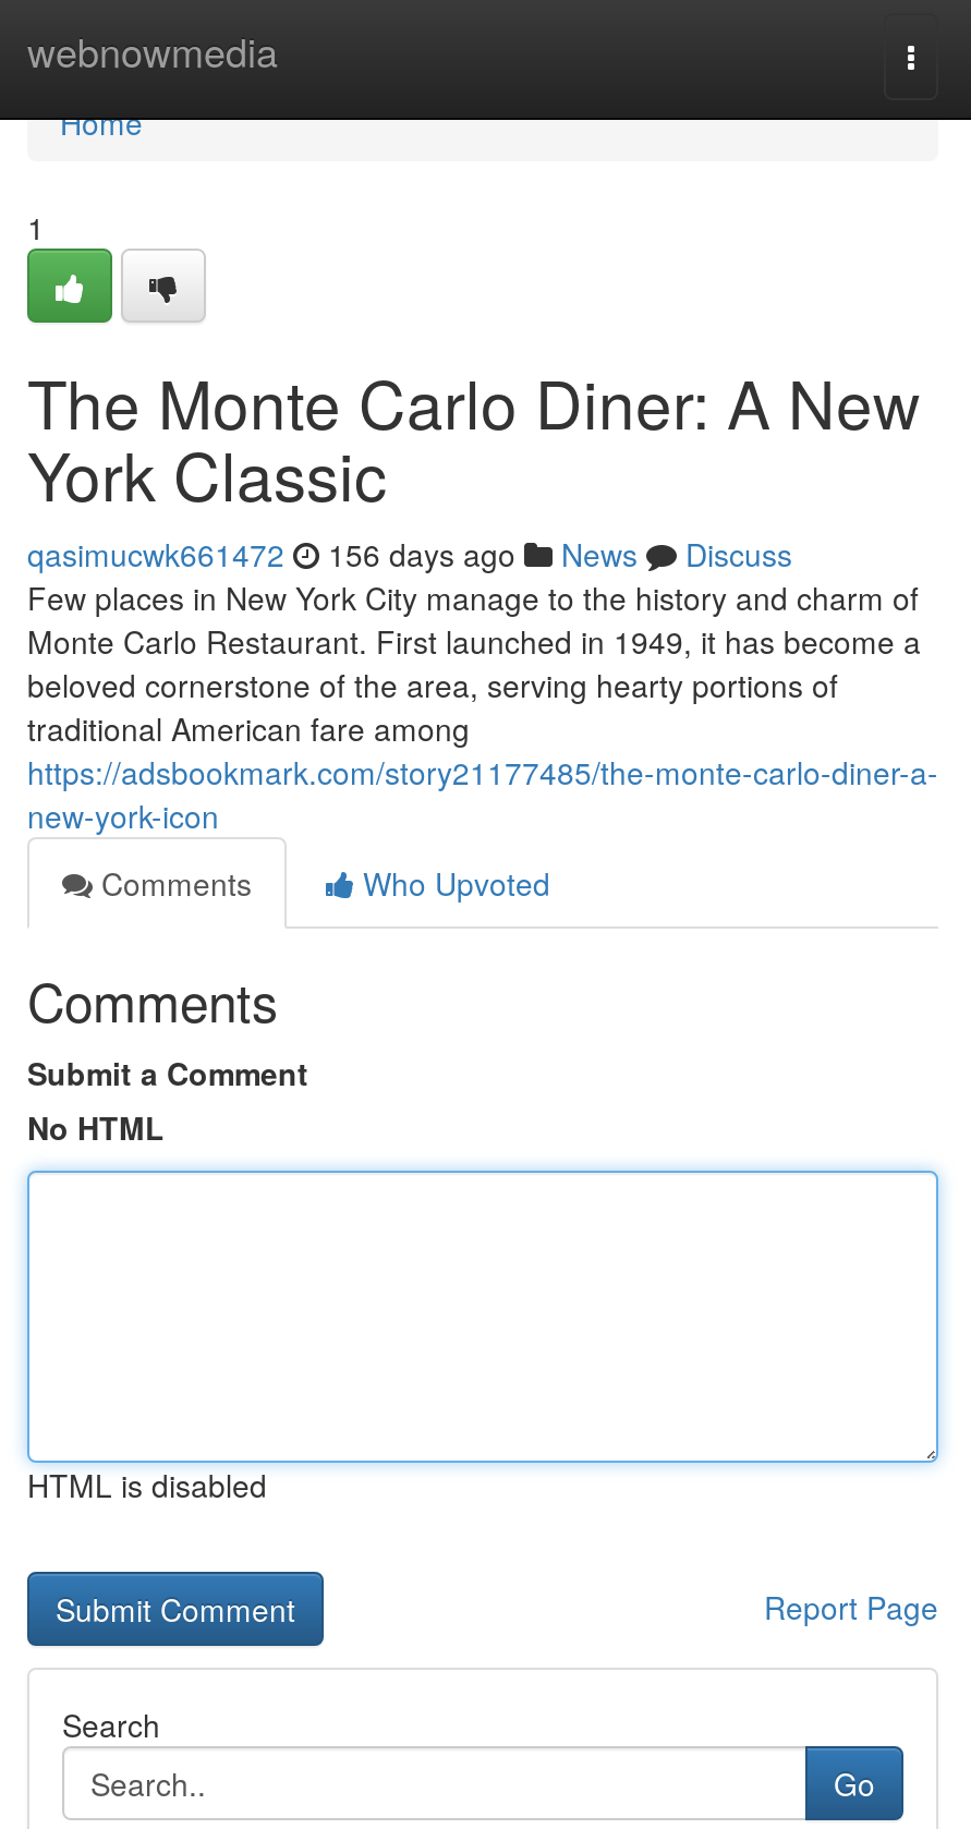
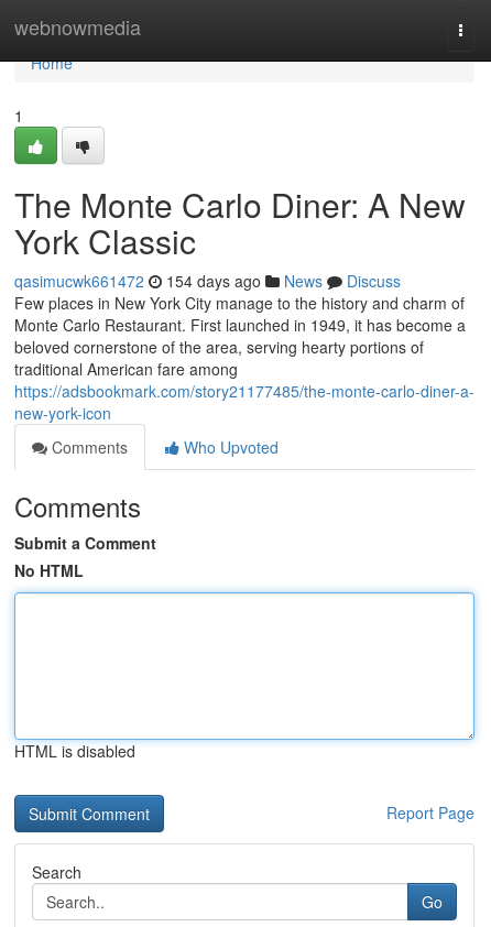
[27,532,792,576] qasimucwk661472 156 days ago News Discuss -> [14,270,401,292] qasimucwk661472 154 days ago News Discuss

